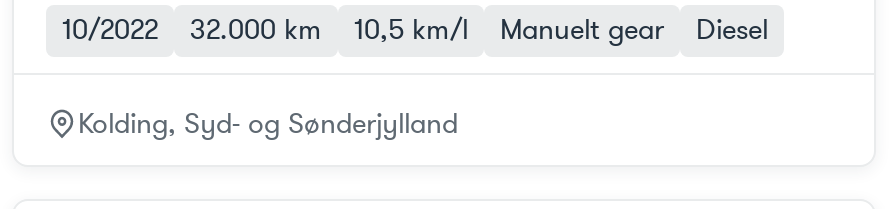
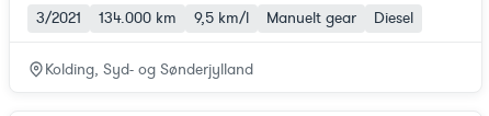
[62,11,158,49] 10/2022 -> [36,8,81,28] 3/2021
[190,11,322,49] 32.000 km -> [99,8,177,28] 134.000 km
[354,11,468,49] 10,5 km/l -> [194,8,249,28] 9,5 km/l

